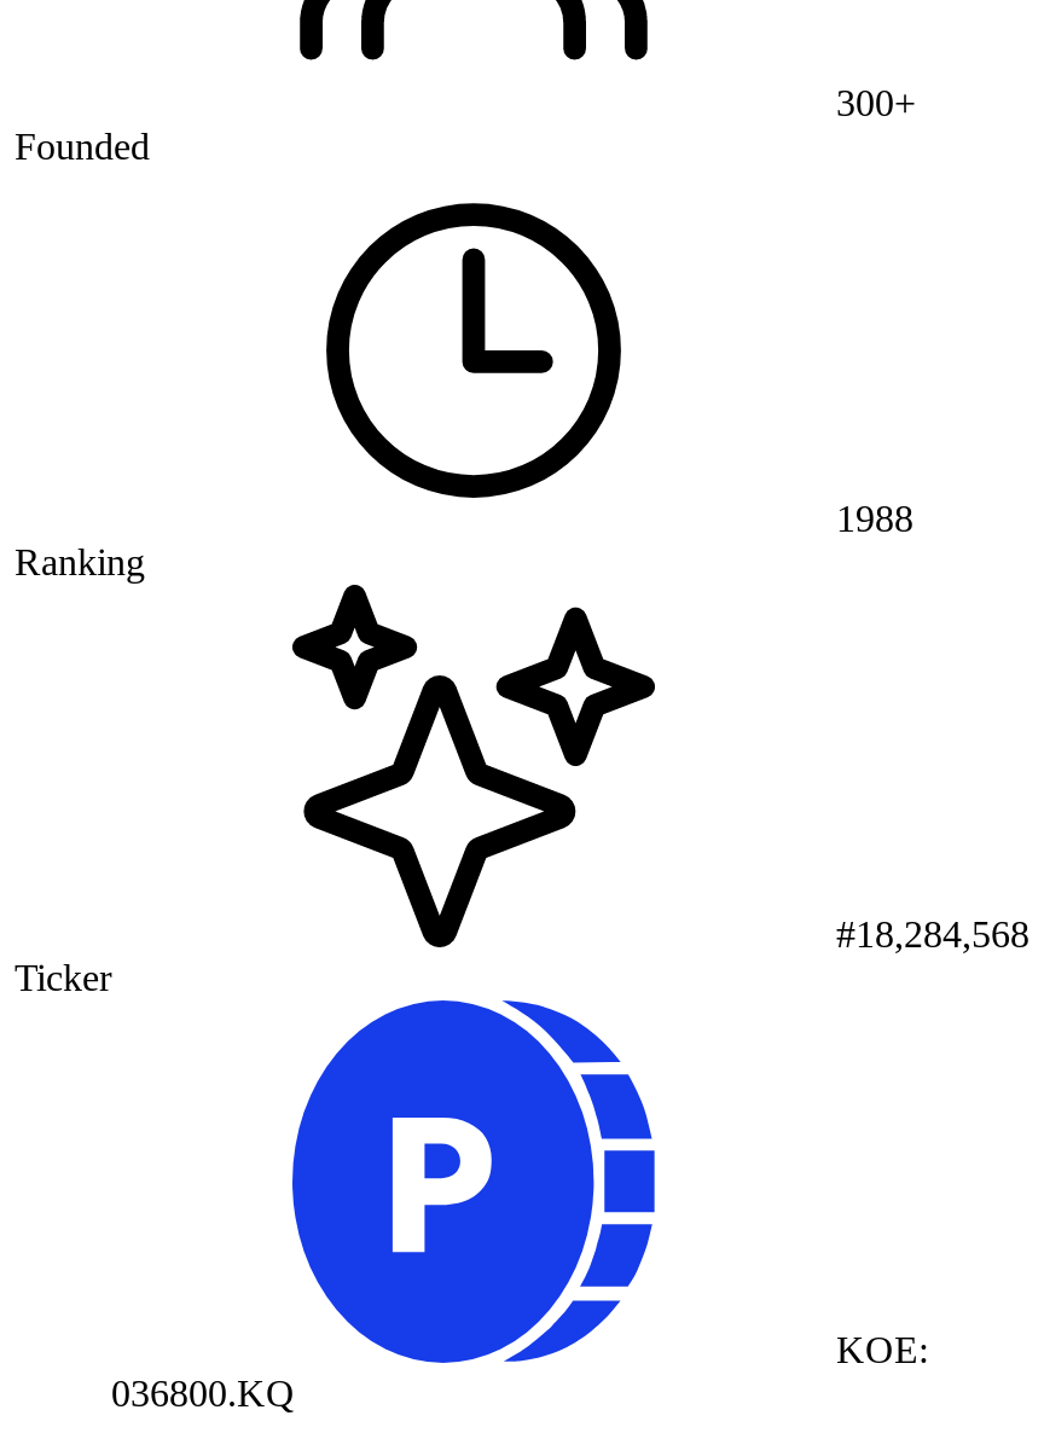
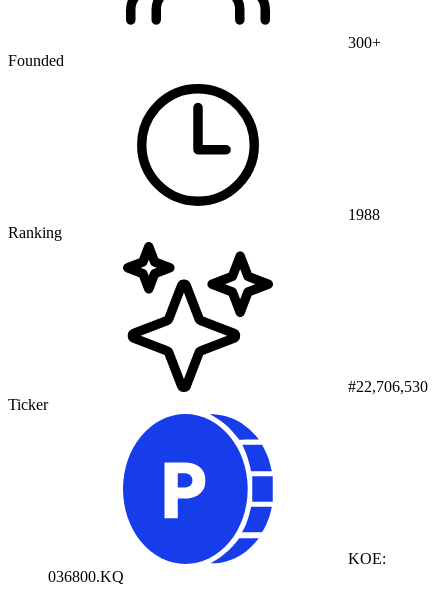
[836,913,1029,954] #18,284,568 -> [348,378,428,395] #22,706,530

